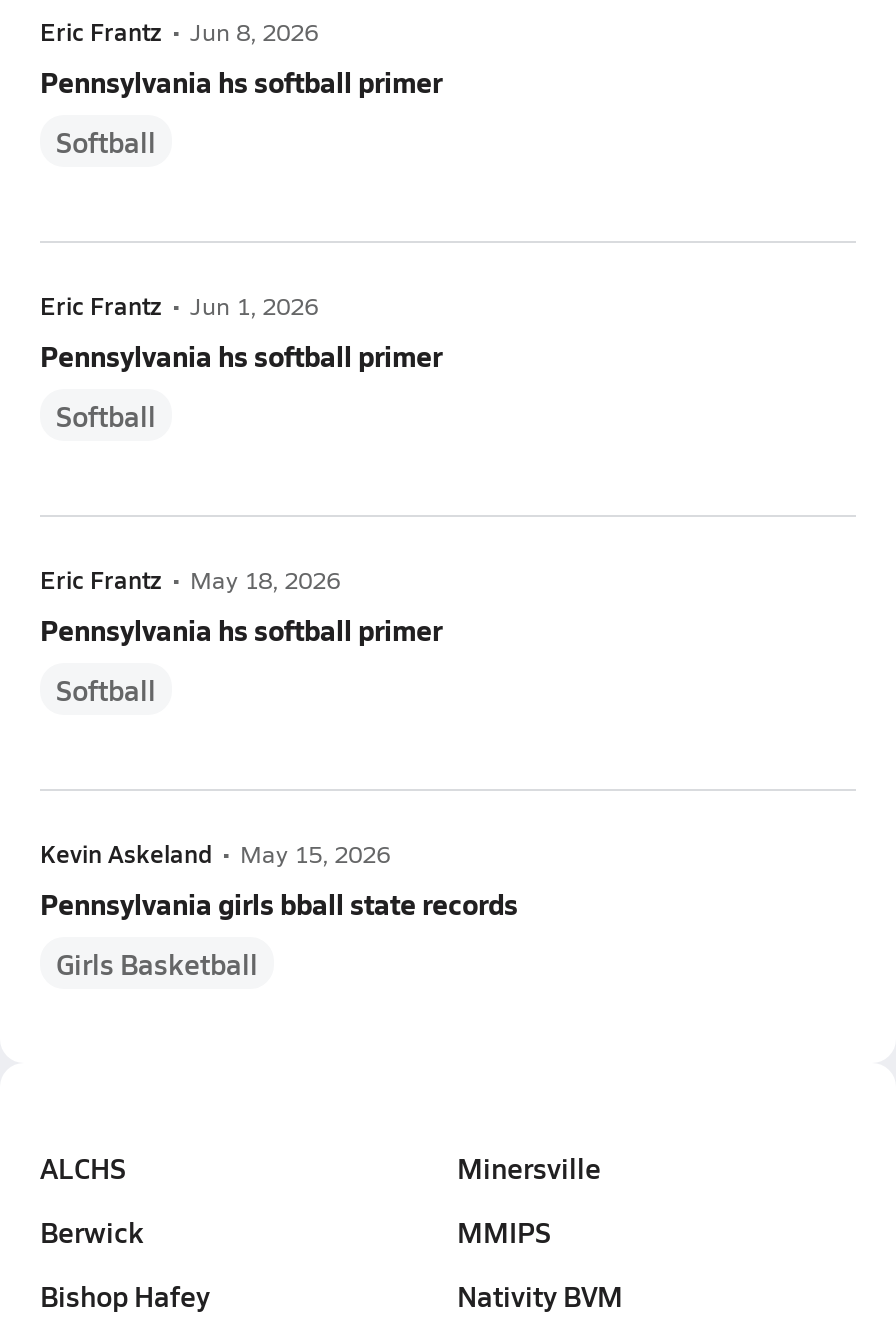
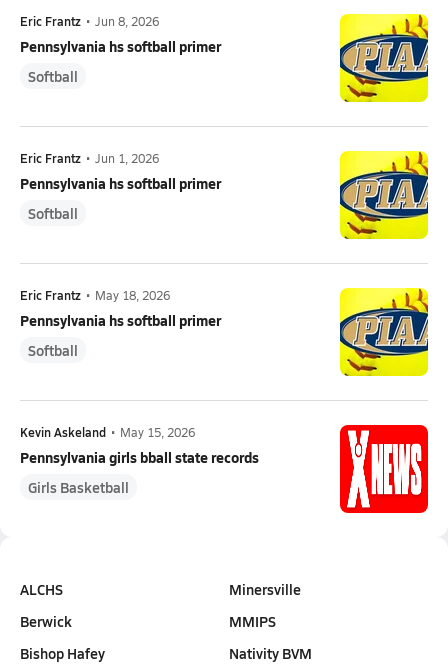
none -> [339,13,429,103] [image]
none -> [339,150,429,240] [image]
none -> [339,287,429,377] [image]
none -> [339,424,429,514] [image]

